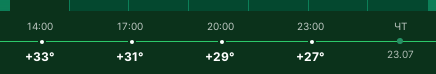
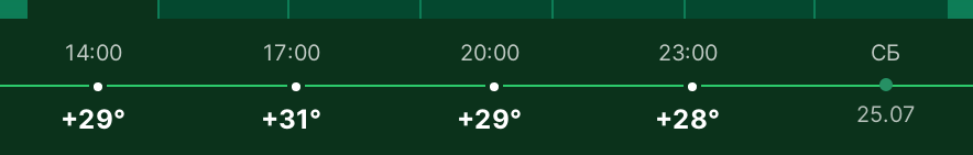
[393,20,406,32] ЧТ -> [871,38,901,65] СБ
[25,49,55,64] +33° -> [61,102,127,135] +29°
[295,49,324,64] +27° -> [655,102,721,135] +28°
[386,48,413,60] 23.07 -> [856,100,916,126] 25.07

